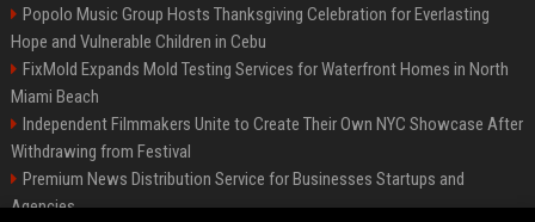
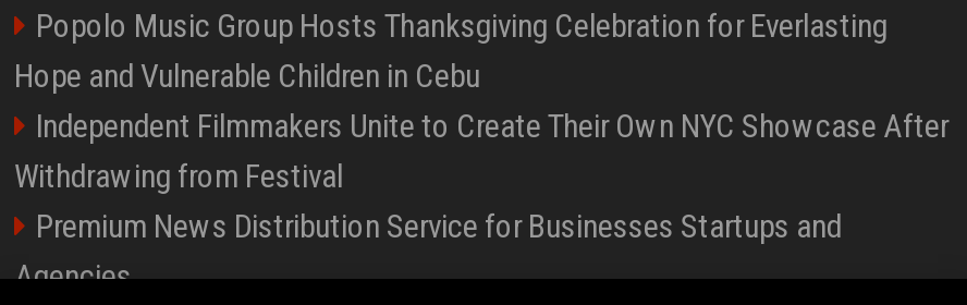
[11,58,509,107] FixMold Expands Mold Testing Services for Waterfront Homes in North | Miami Beach -> none

